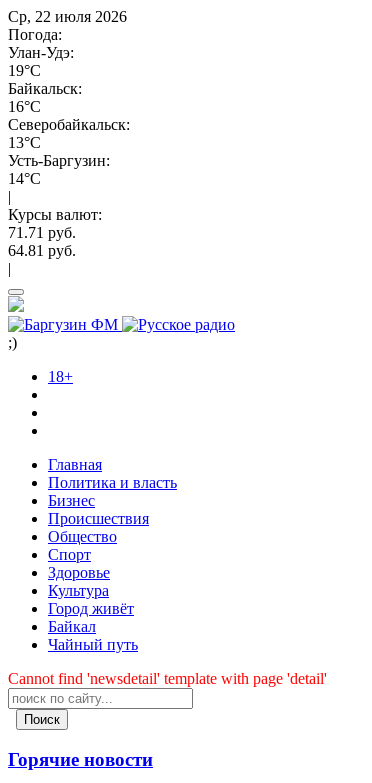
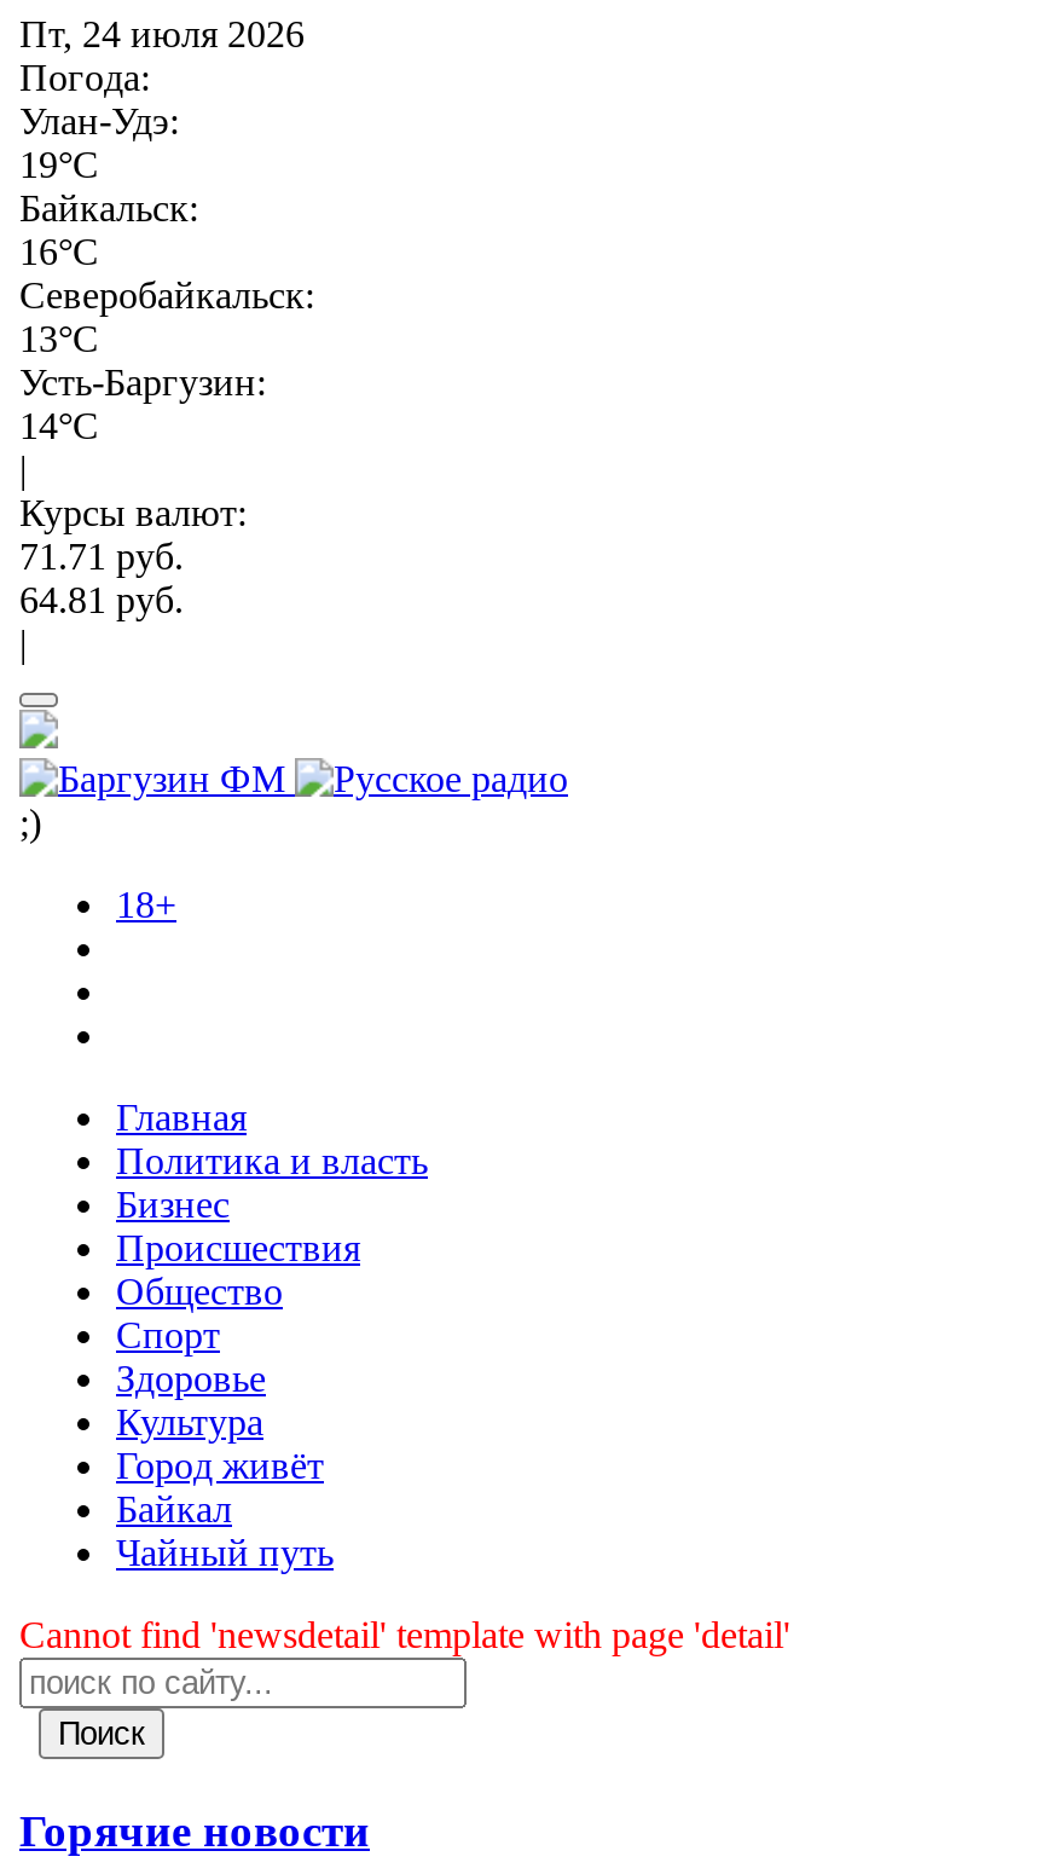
[8,8,127,25] Ср, 22 июля 2026 -> [19,13,305,54] Пт, 24 июля 2026

